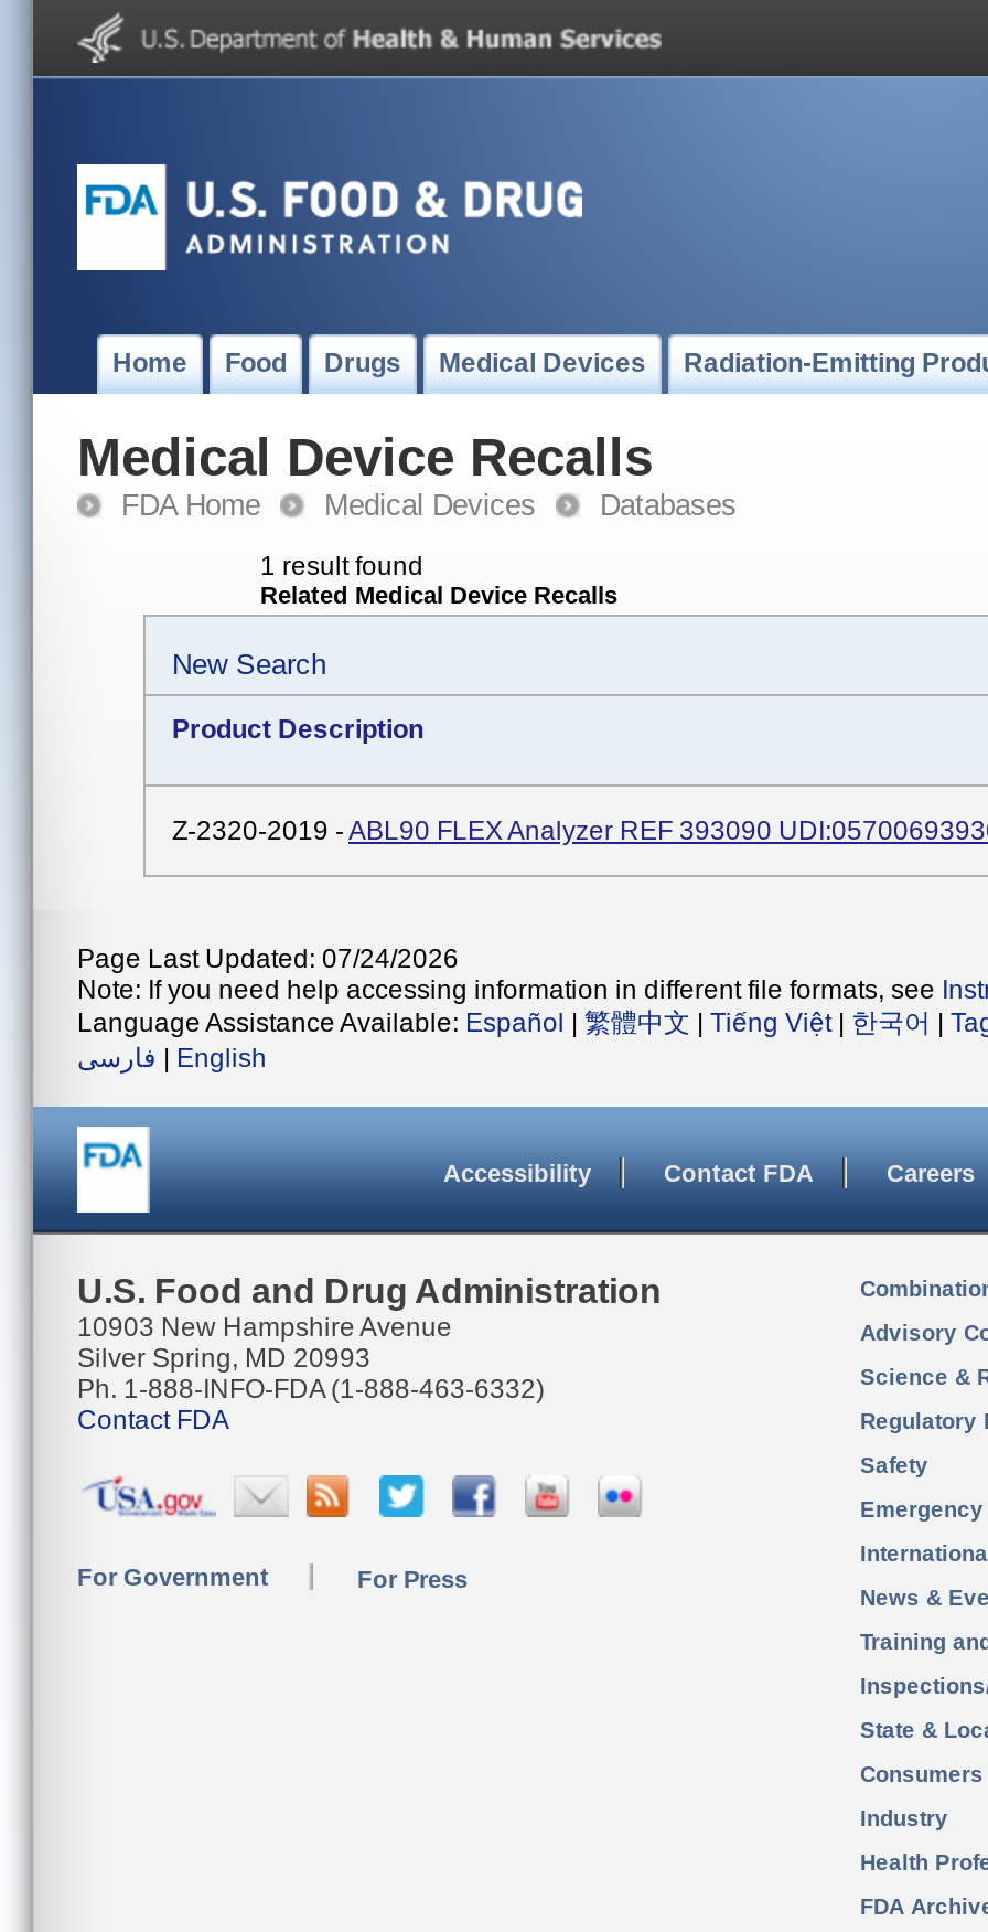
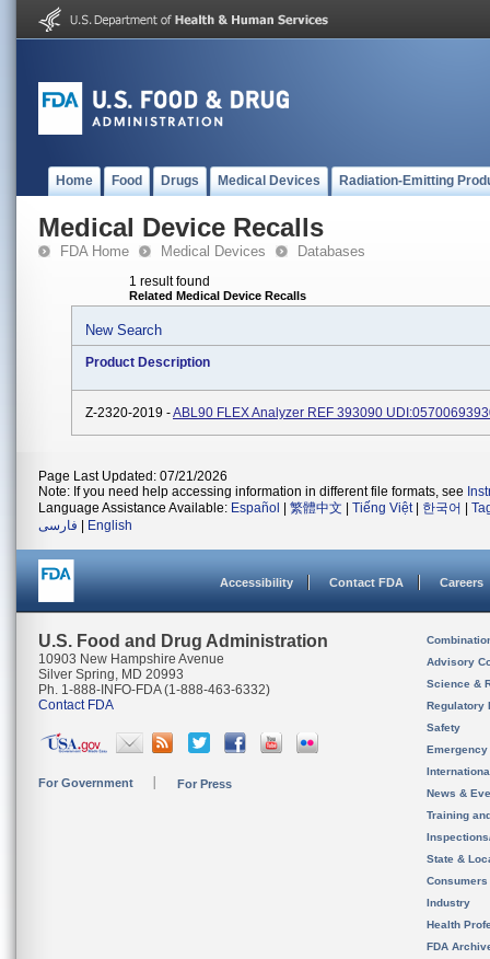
[77,943,459,974] Page Last Updated: 07/24/2026 -> [38,469,227,484] Page Last Updated: 07/21/2026

